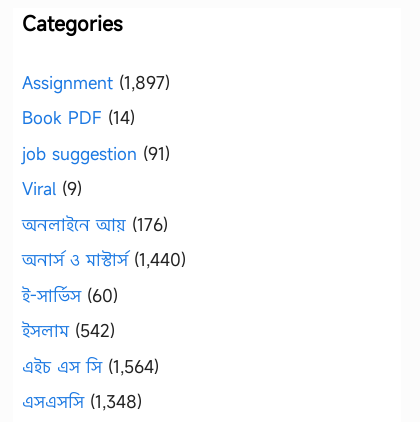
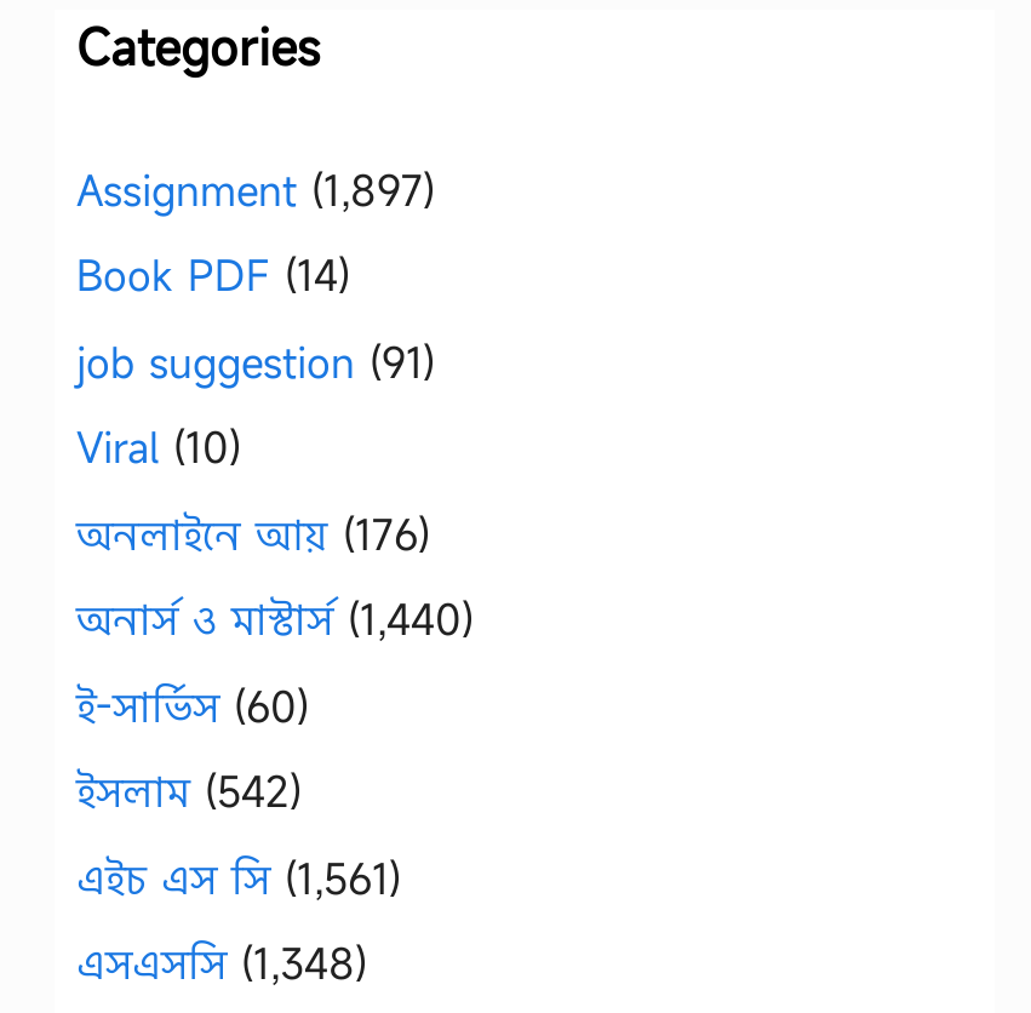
[22,177,82,200] Viral (9) -> [76,419,241,475] Viral (10)
[22,354,159,377] এইচ এস সি (1,564) -> [76,849,401,905] এইচ এস সি (1,561)

